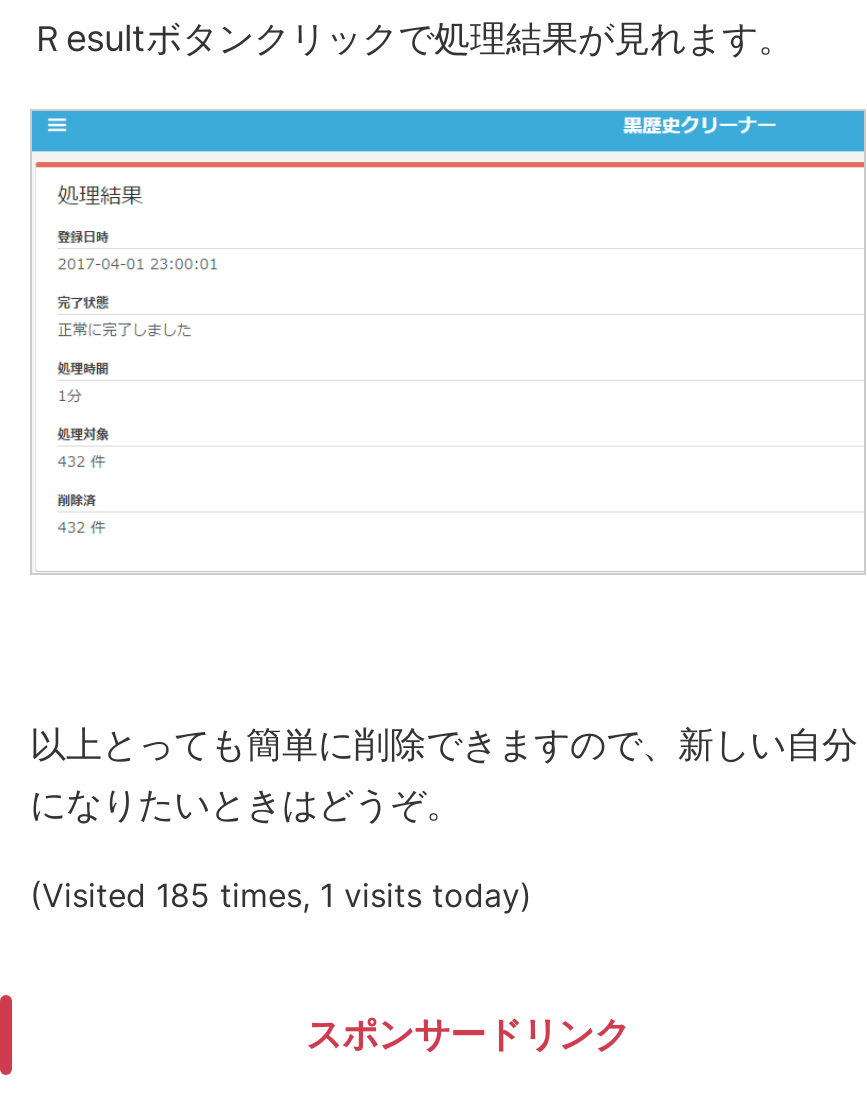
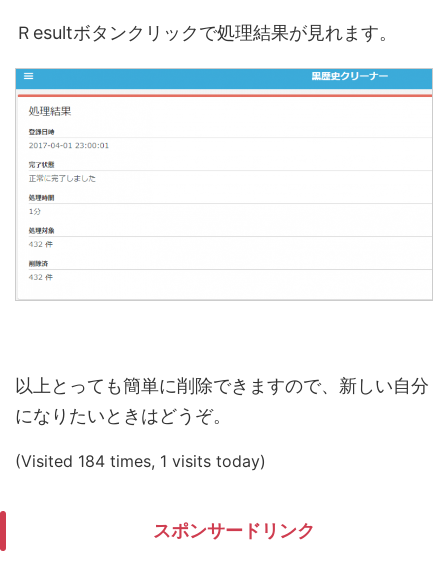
[30,876,532,916] (Visited 185 times, 1 visits today) -> [15,451,266,471] (Visited 184 times, 1 visits today)

